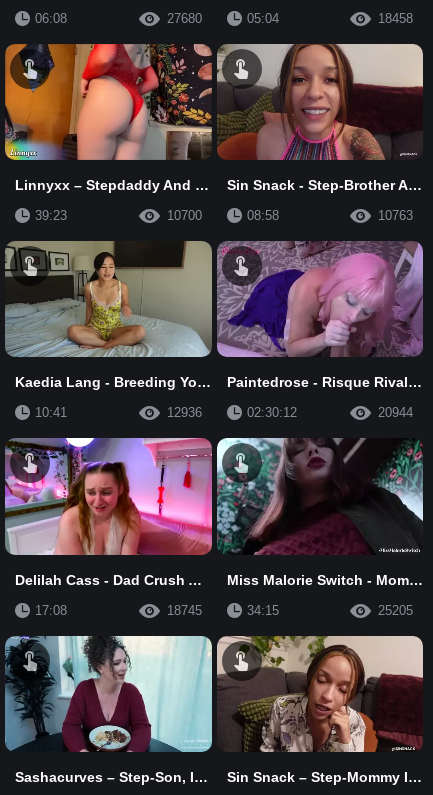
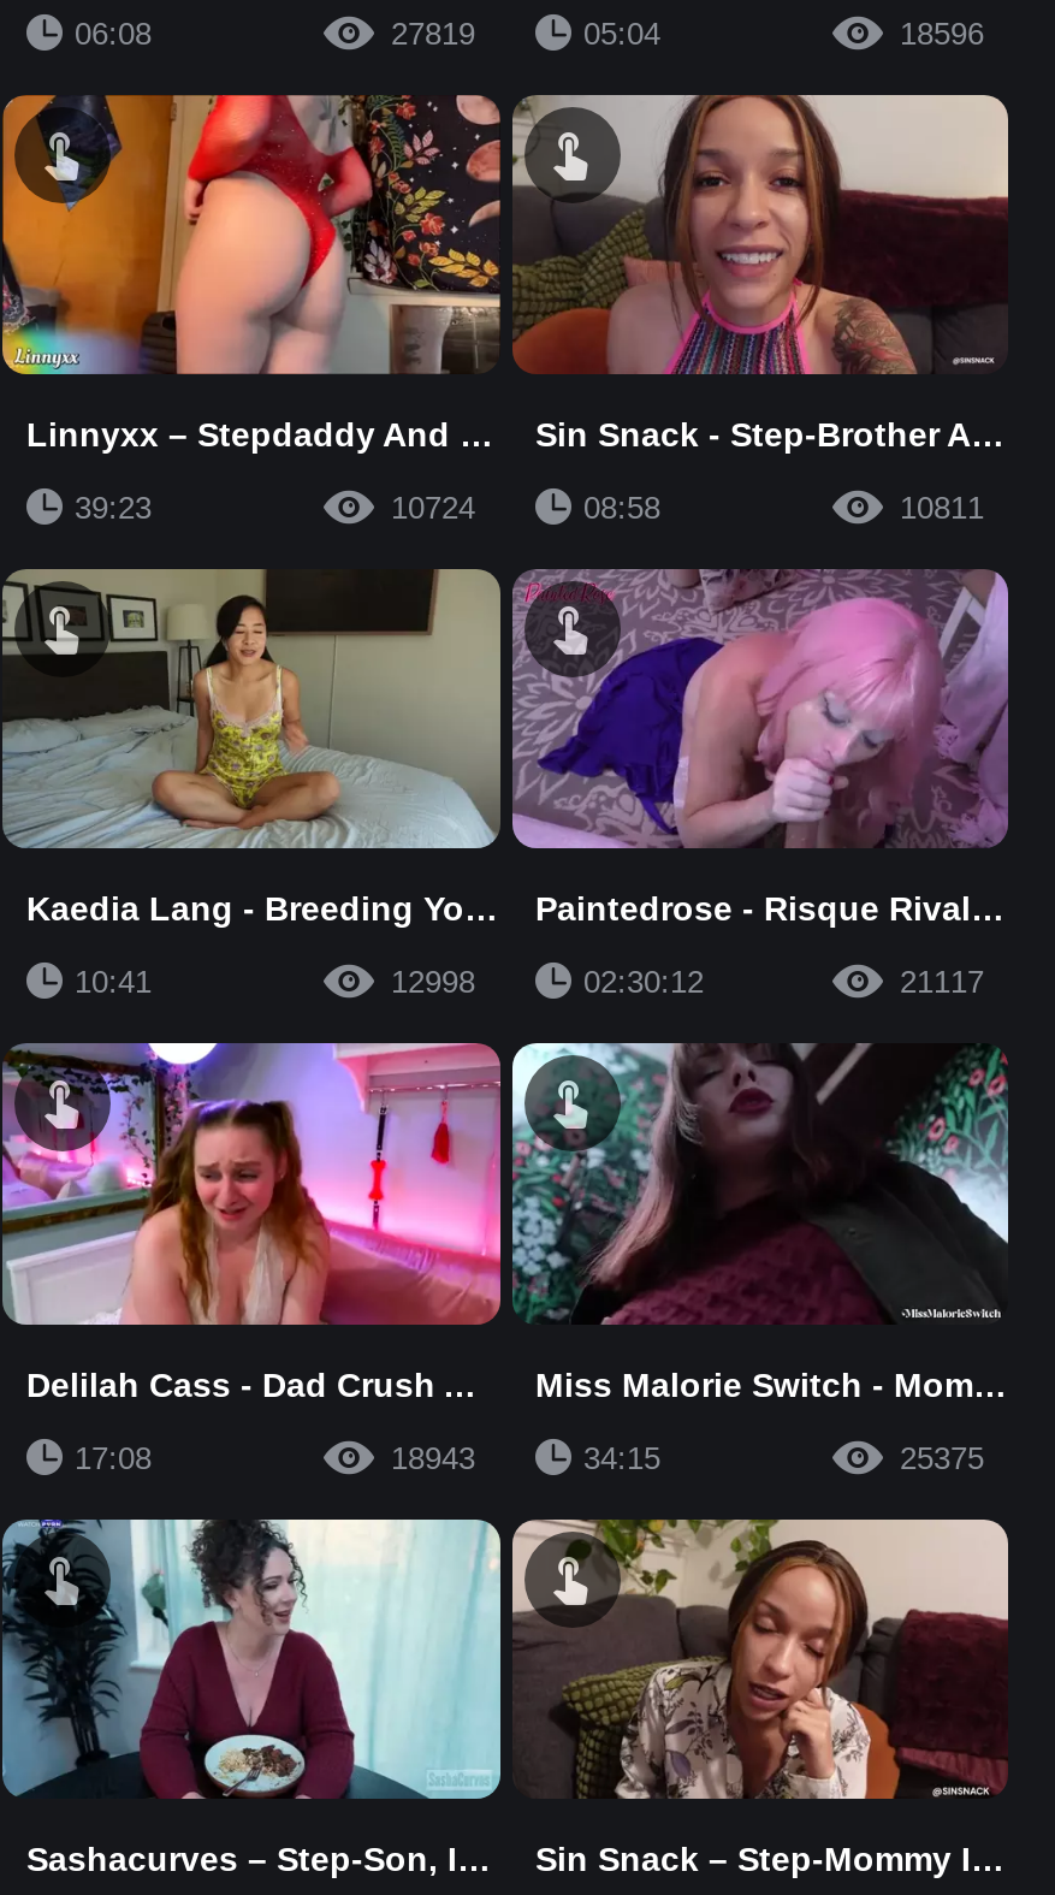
[166,11,201,26] 27680 -> [391,16,475,52] 27819
[378,11,413,26] 18458 -> [900,16,984,52] 18596
[166,208,201,223] 10700 -> [391,490,475,526] 10724
[378,208,413,223] 10763 -> [900,490,984,526] 10811
[166,405,201,420] 12936 -> [391,964,475,1001] 12998
[378,405,413,420] 20944 -> [900,964,984,1001] 21117
[166,602,201,617] 18745 -> [391,1439,475,1475] 18943
[378,602,413,617] 25205 -> [900,1439,984,1475] 25375

